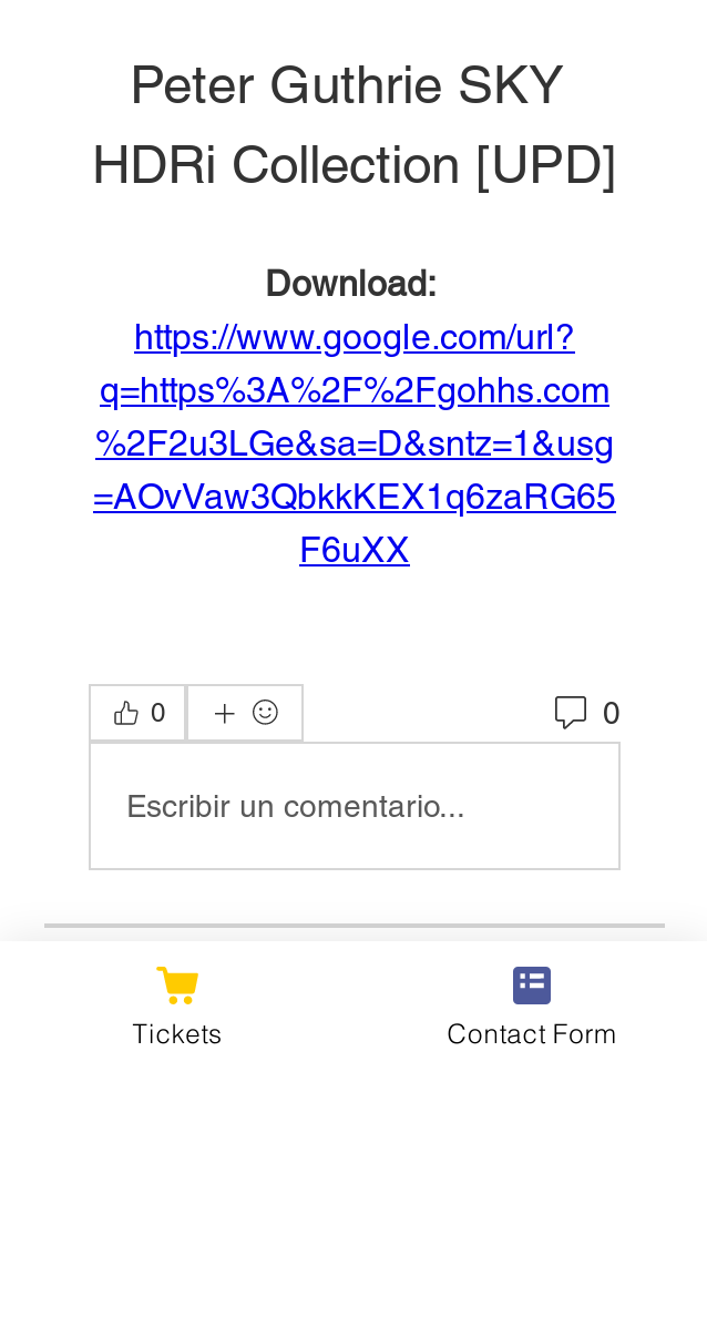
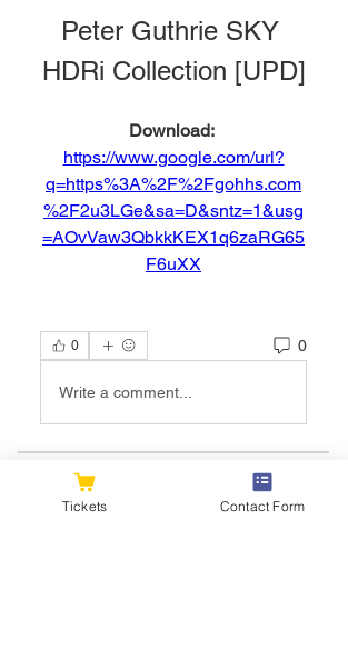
[126,787,465,823] Escribir un comentario... -> [59,383,192,401] Write a comment...

